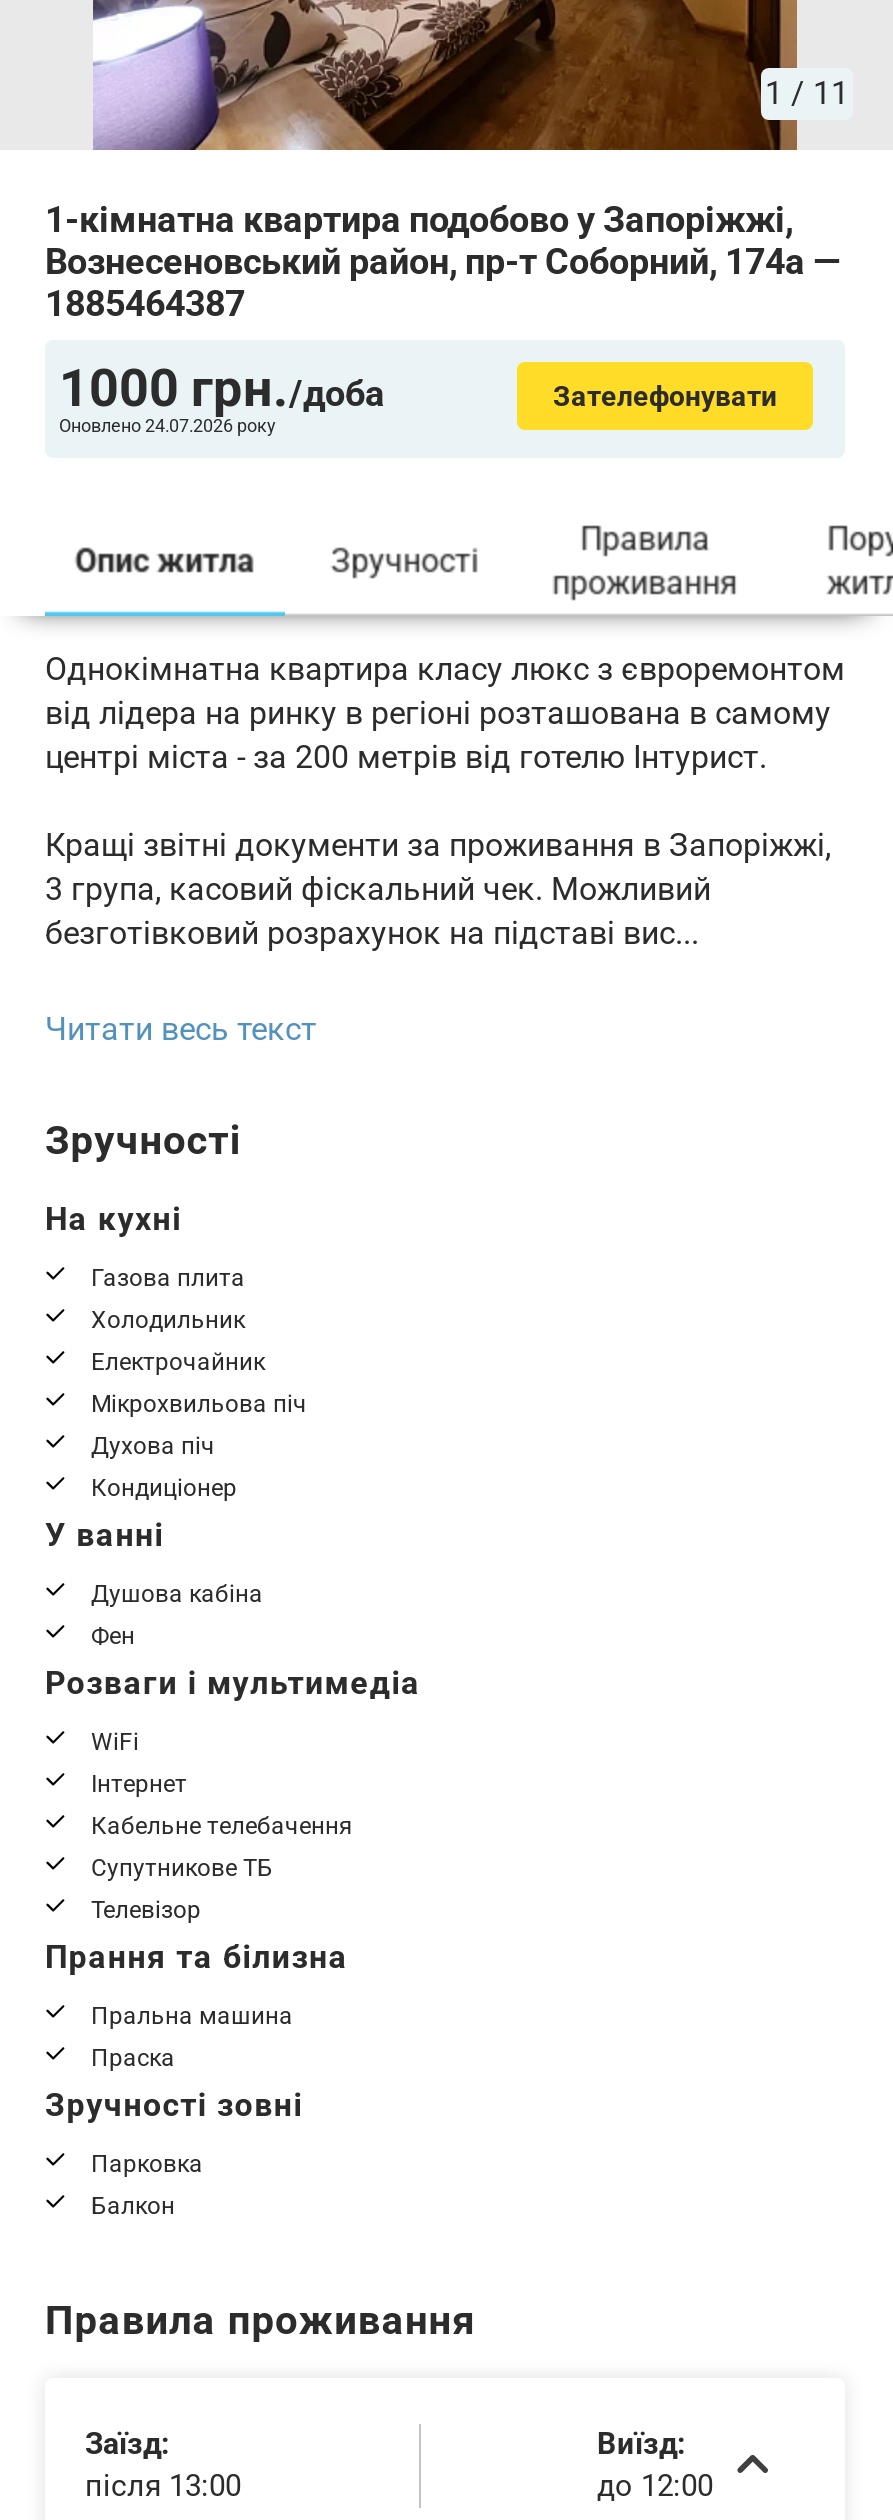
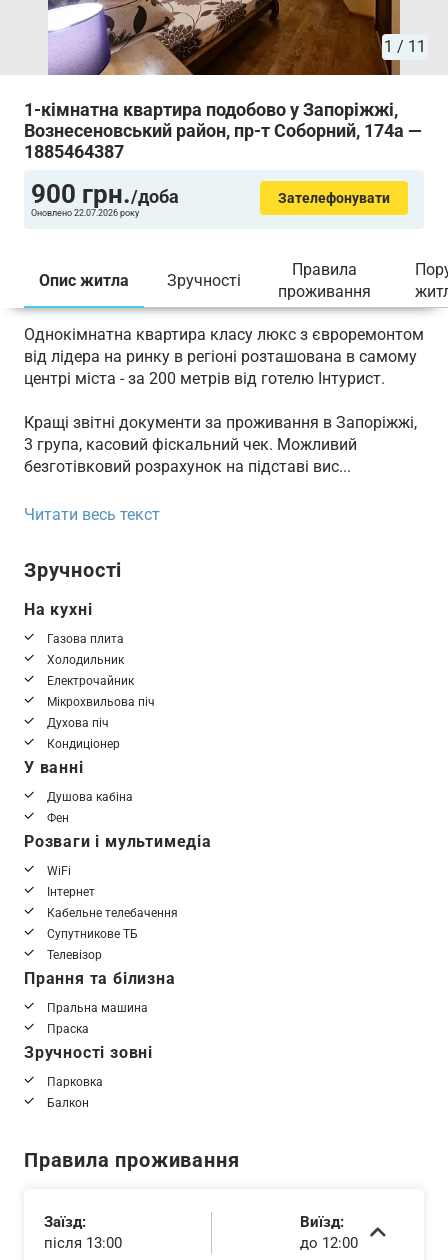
[59,359,385,419] 1000 грн./доба -> [31,179,179,209] 900 грн./доба
[59,417,275,437] Оновлено 24.07.2026 року -> [31,208,139,218] Оновлено 22.07.2026 року

